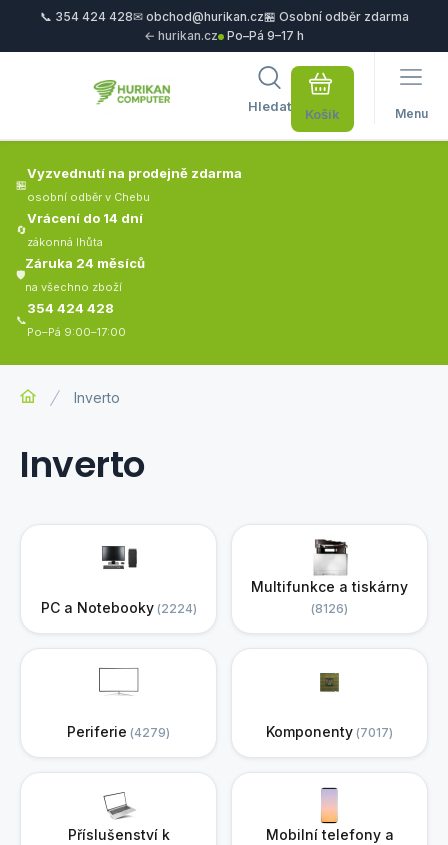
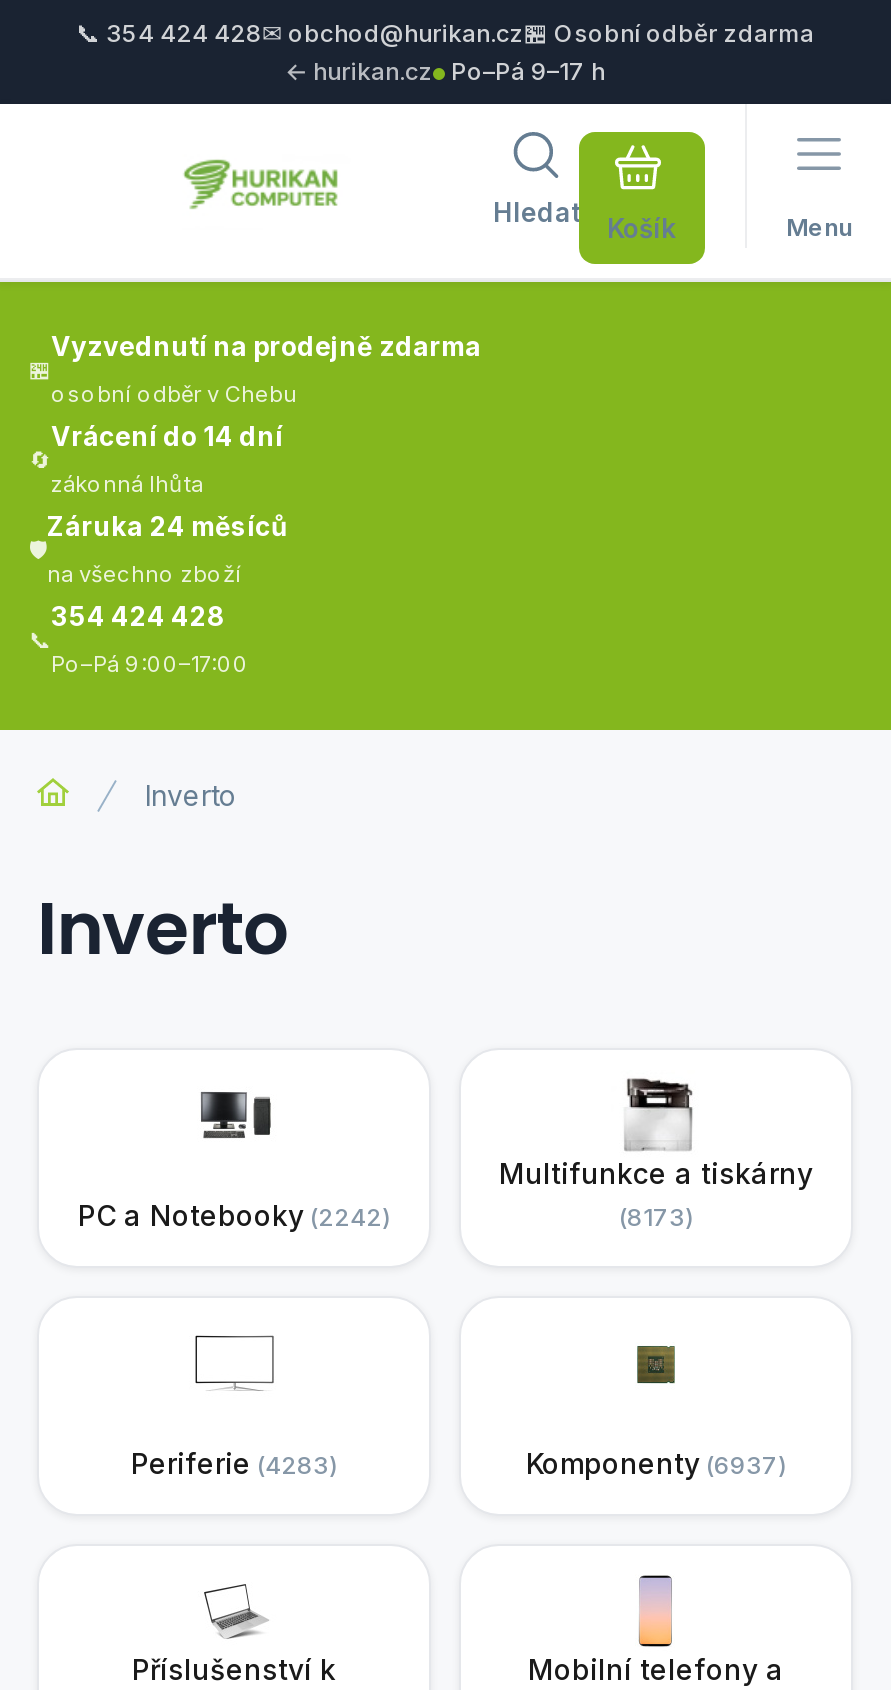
[40,599,192,616] PC a Notebooky 2224 -> [78,1198,382,1232] PC a Notebooky 2242
[315,601,344,616] 8126 -> [627,1202,685,1232] 8173
[67,723,166,740] Periferie 4279 -> [131,1446,329,1480] Periferie 4283
[266,723,389,740] Komponenty 7017 -> [526,1446,778,1480] Komponenty 6937

